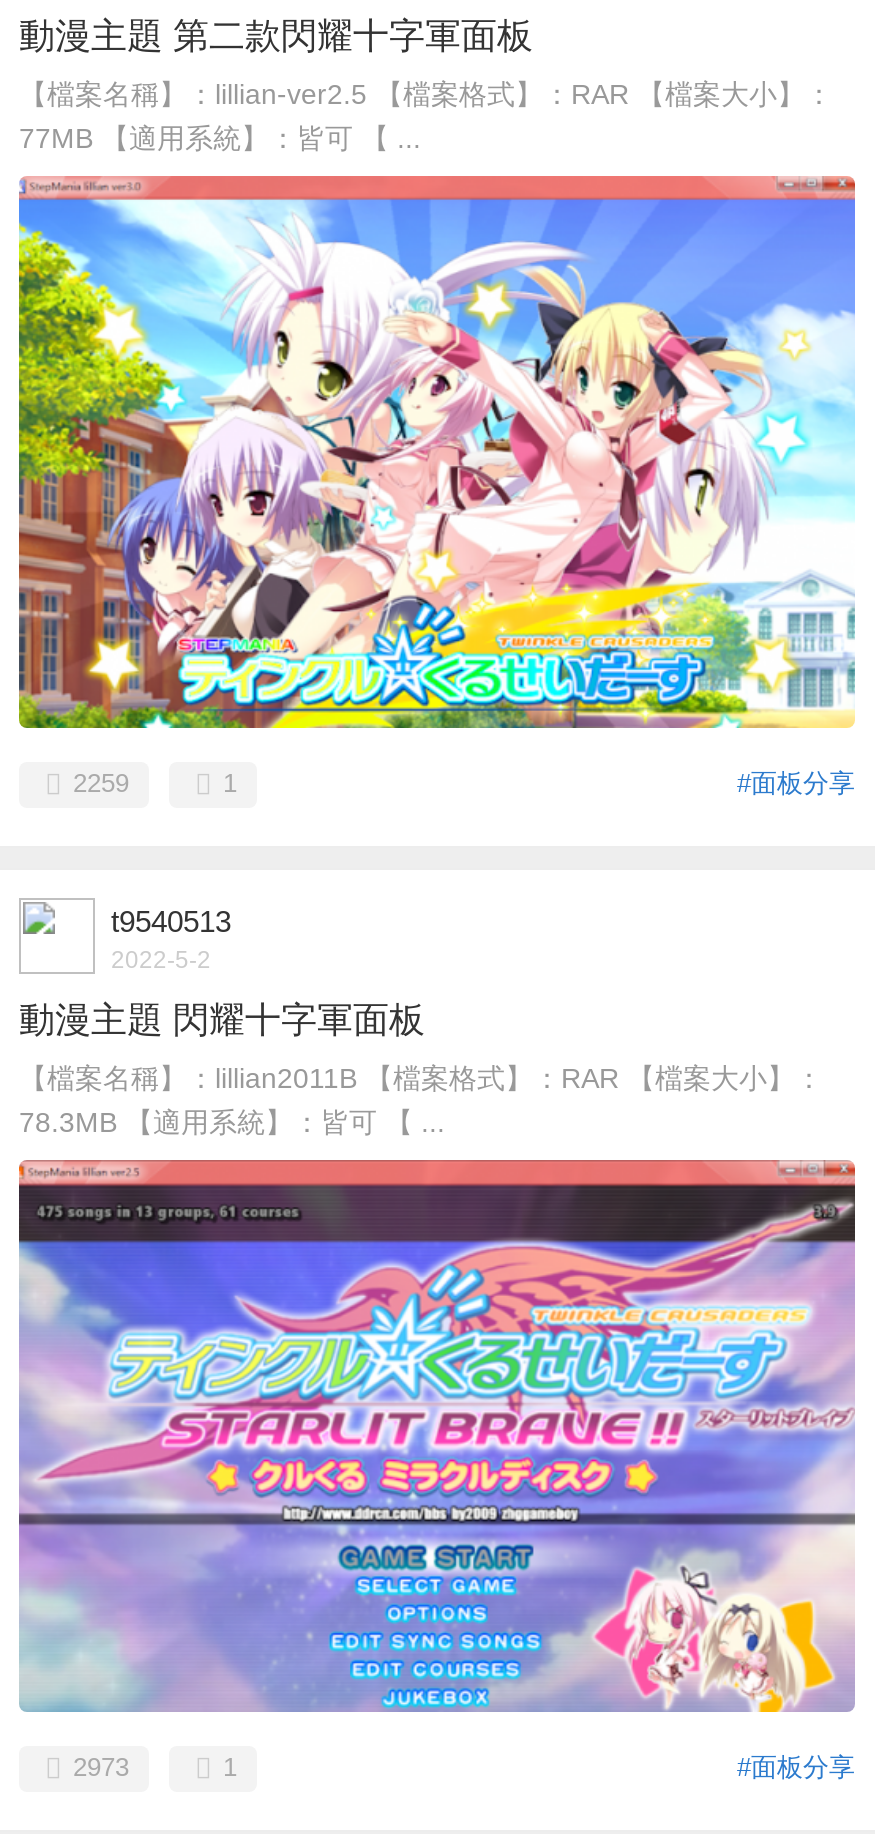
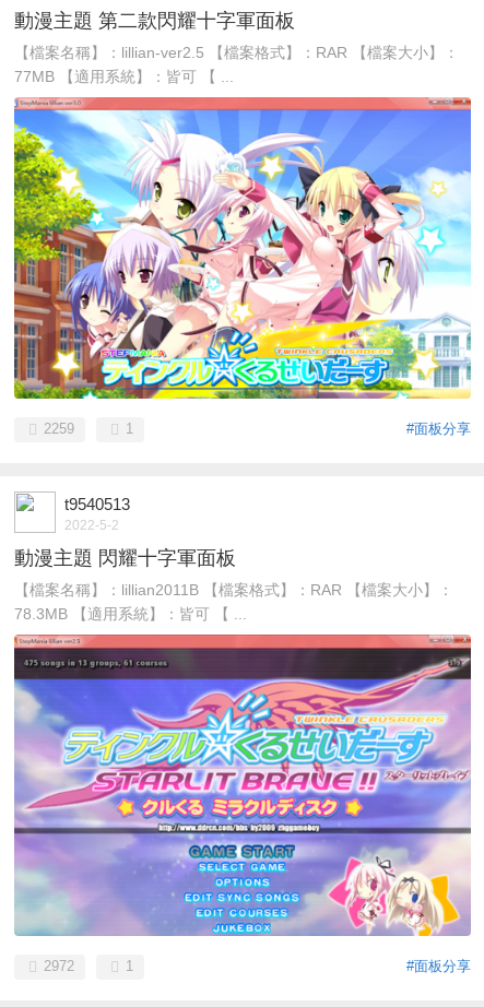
[73,1751,129,1781] 2973 -> [44,957,74,974] 2972

